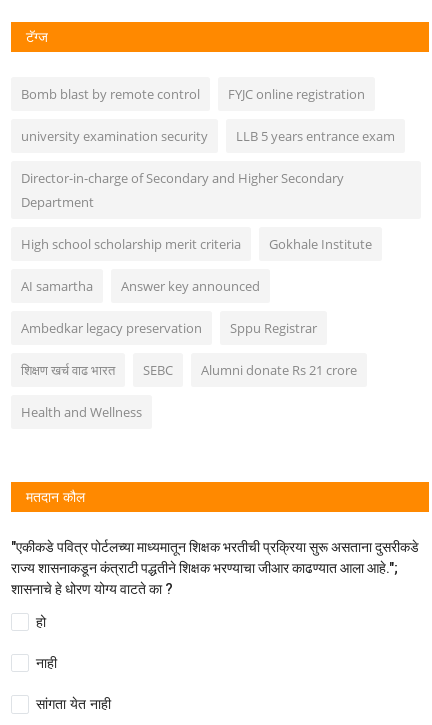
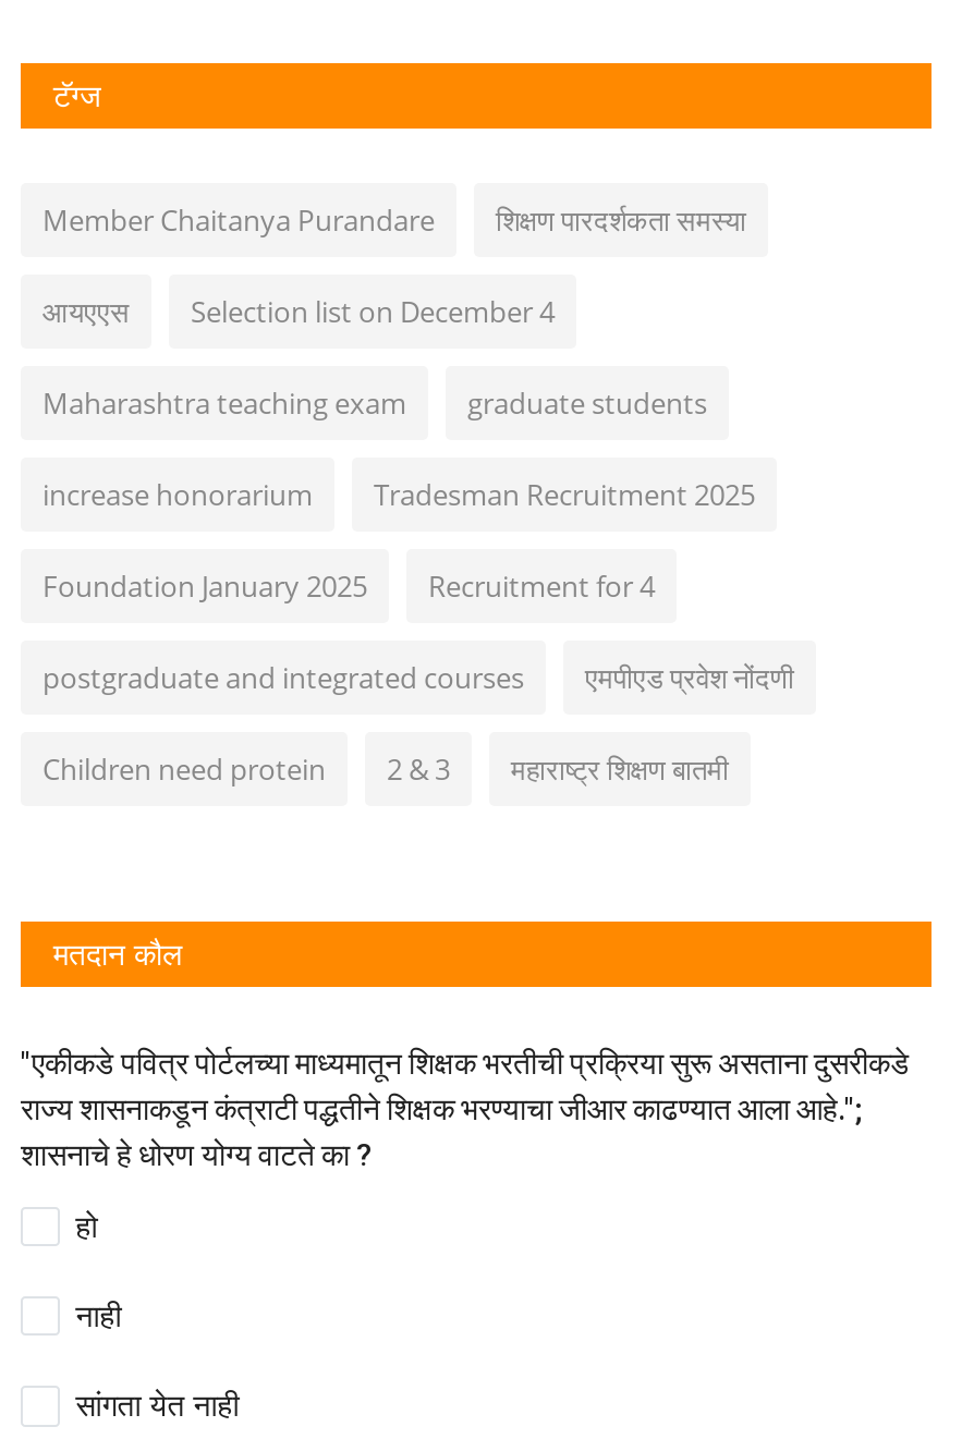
[21,85,395,421] Bomb blast by remote control | FYJC online registration | university examination security | LLB 5 years entrance exam | Director-in-charge of Secondary and Higher Secondary | Department | High school scholarship merit criteria | Gokhale Institute | AI samartha | Answer key announced | Ambedkar legacy preservation | Sppu Registrar | शिक्षण खर्च वाढ भारत | SEBC | Alumni donate Rs 21 crore | Health and Wellness -> [42,200,794,789] Member Chaitanya Purandare | शिक्षण पारदर्शकता समस्या | आयएएस | Selection list on December 4 | Maharashtra teaching exam | graduate students | increase honorarium | Tradesman Recruitment 2025 | Foundation January 2025 | Recruitment for 4 | postgraduate and integrated courses | एमपीएड प्रवेश नोंदणी | Children need protein | 2 & 3 | महाराष्ट्र शिक्षण बातमी

